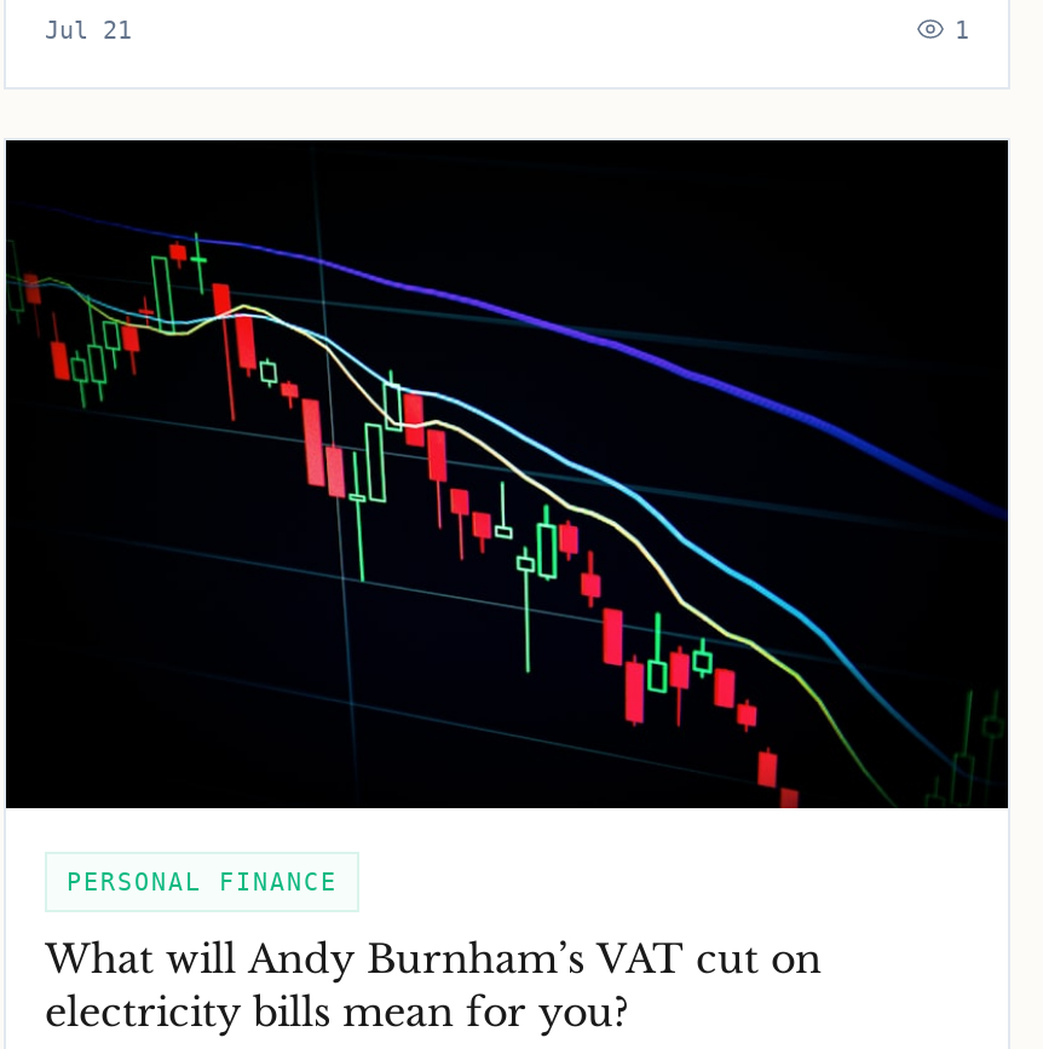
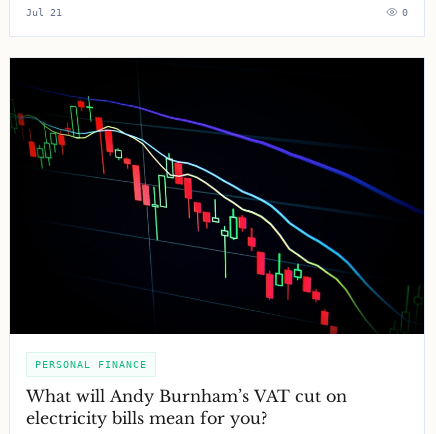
[955,17,969,43] 1 -> [402,7,408,18] 0

